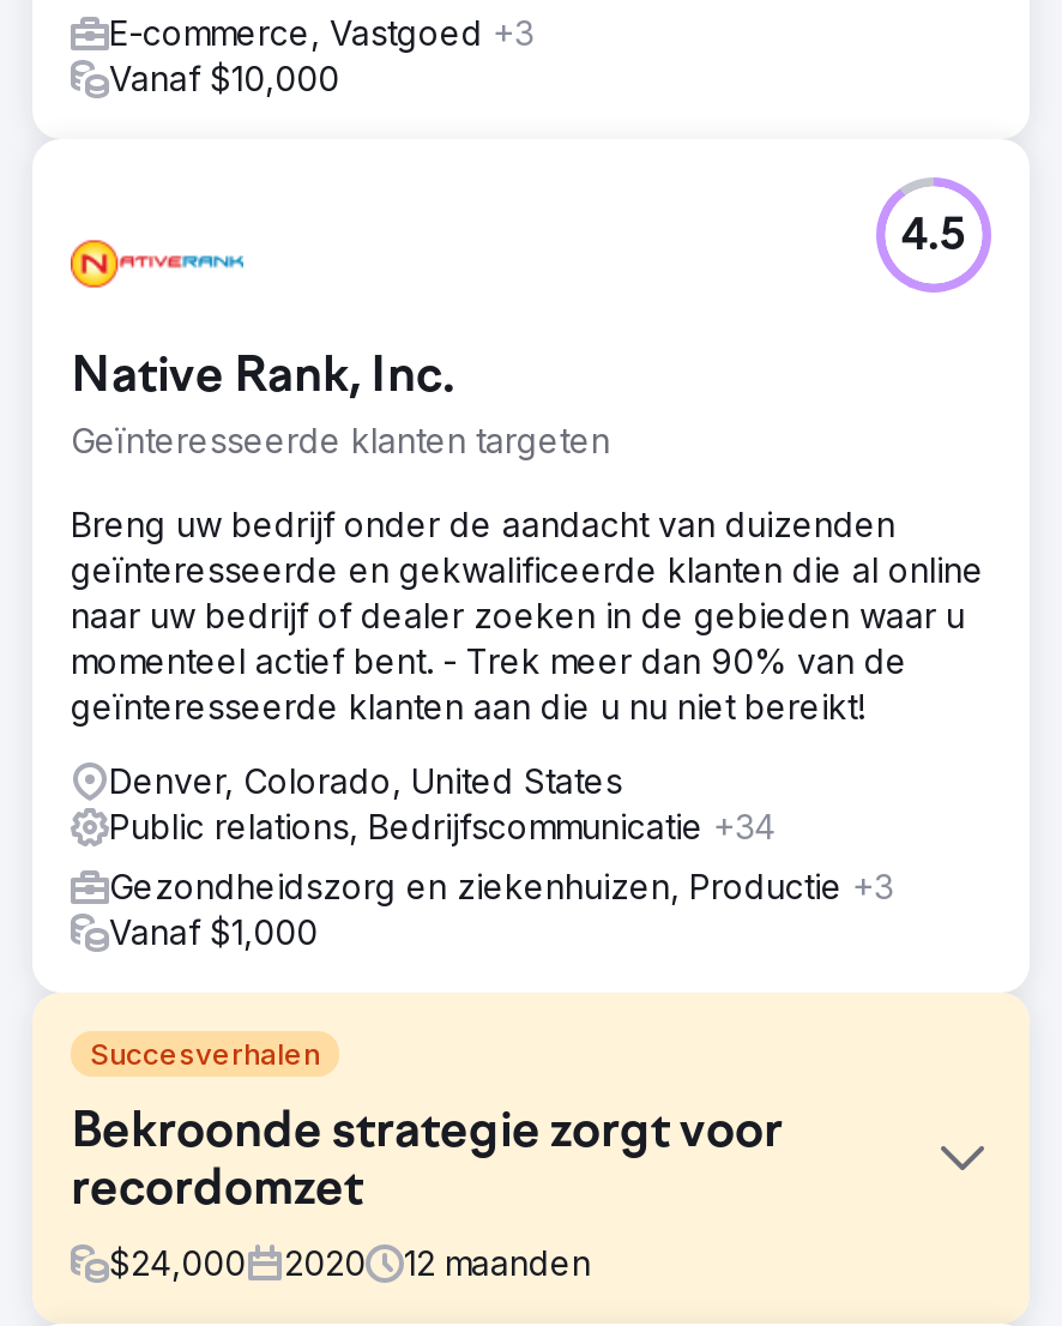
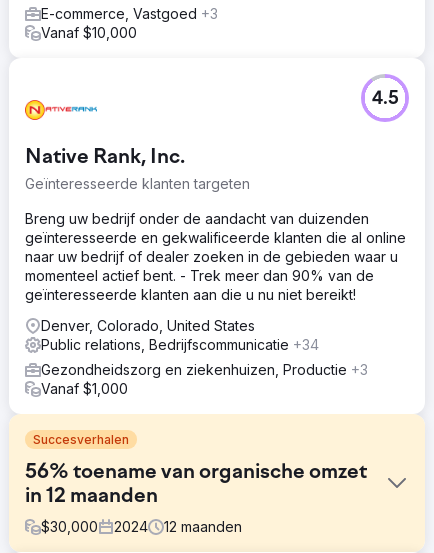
[71,1108,783,1218] Bekroonde strategie zorgt voor | recordomzet -> [25,462,367,508] 56% toename van organische omzet | in 12 maanden
[109,1242,366,1283] $24,000 | 2020 -> [41,518,148,535] $30,000 | 2024

